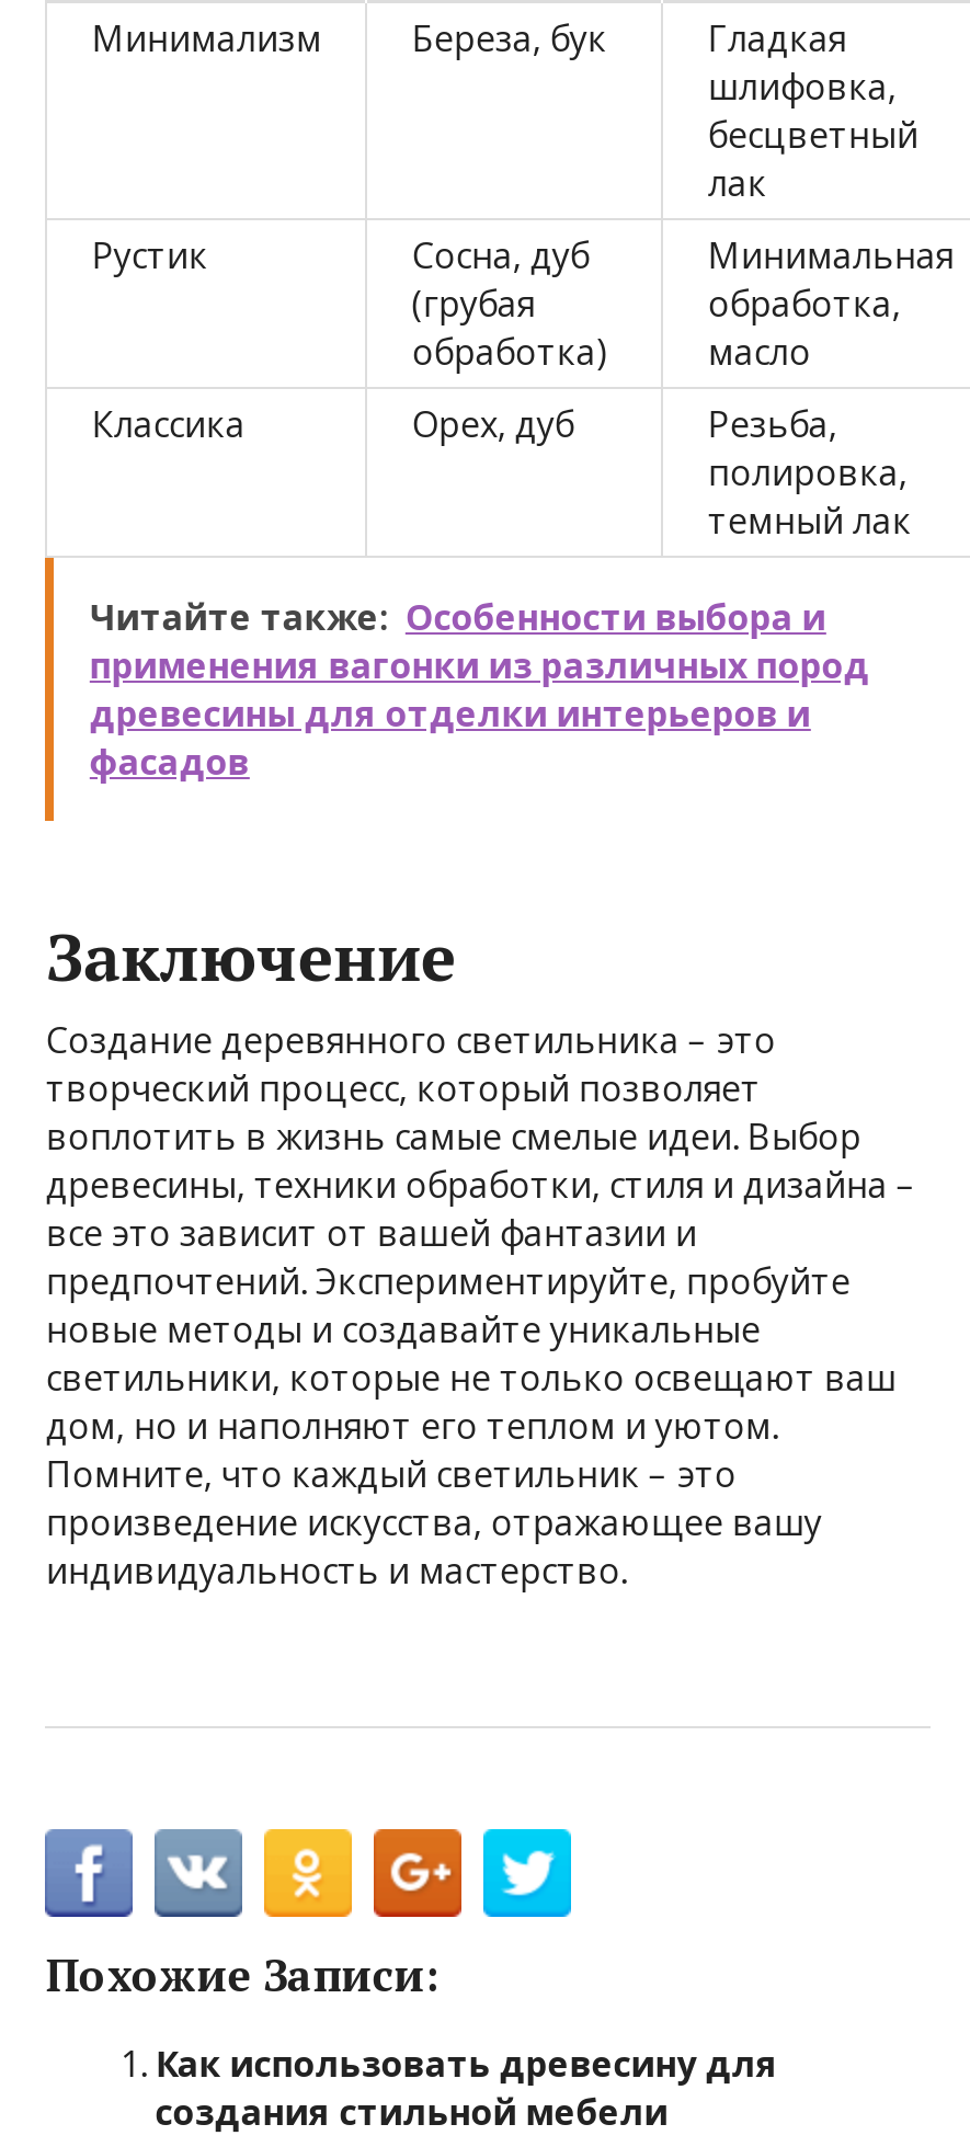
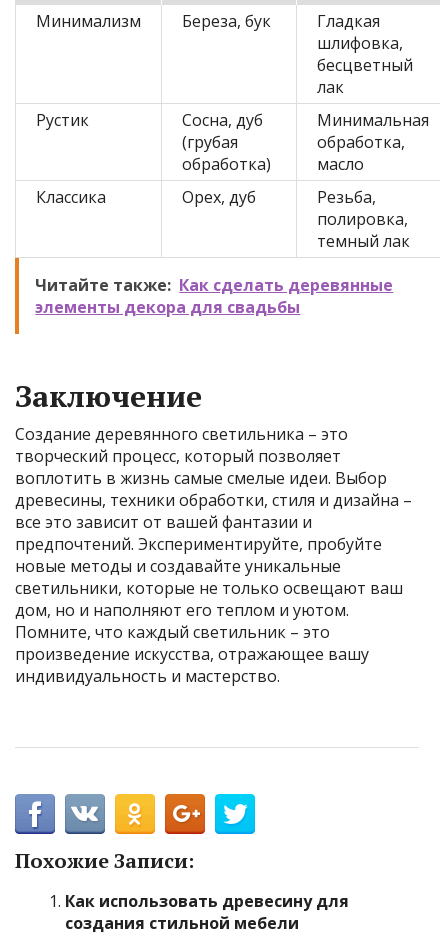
[90,594,870,787] Читайте также: Особенности выбора и | применения вагонки из различных пород | древесины для отделки интерьеров и | фасадов -> [35,274,393,318] Читайте также: Как сделать деревянные | элементы декора для свадьбы

